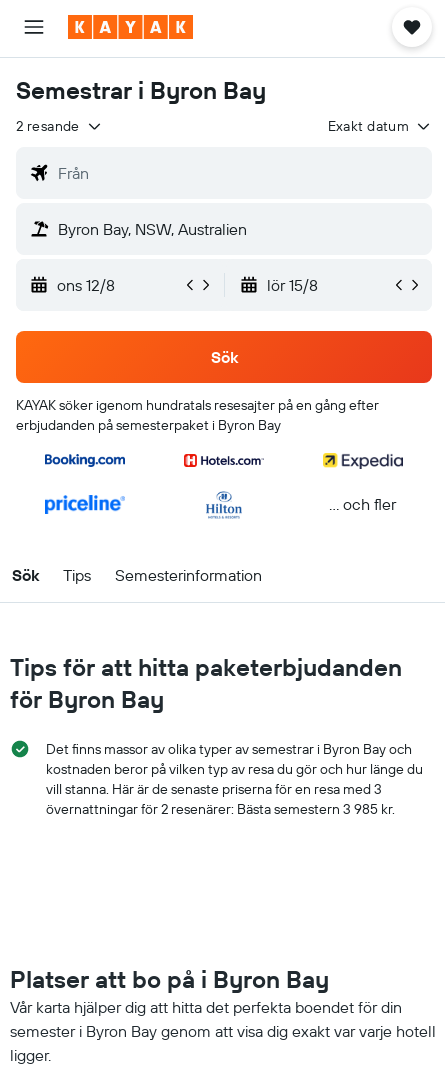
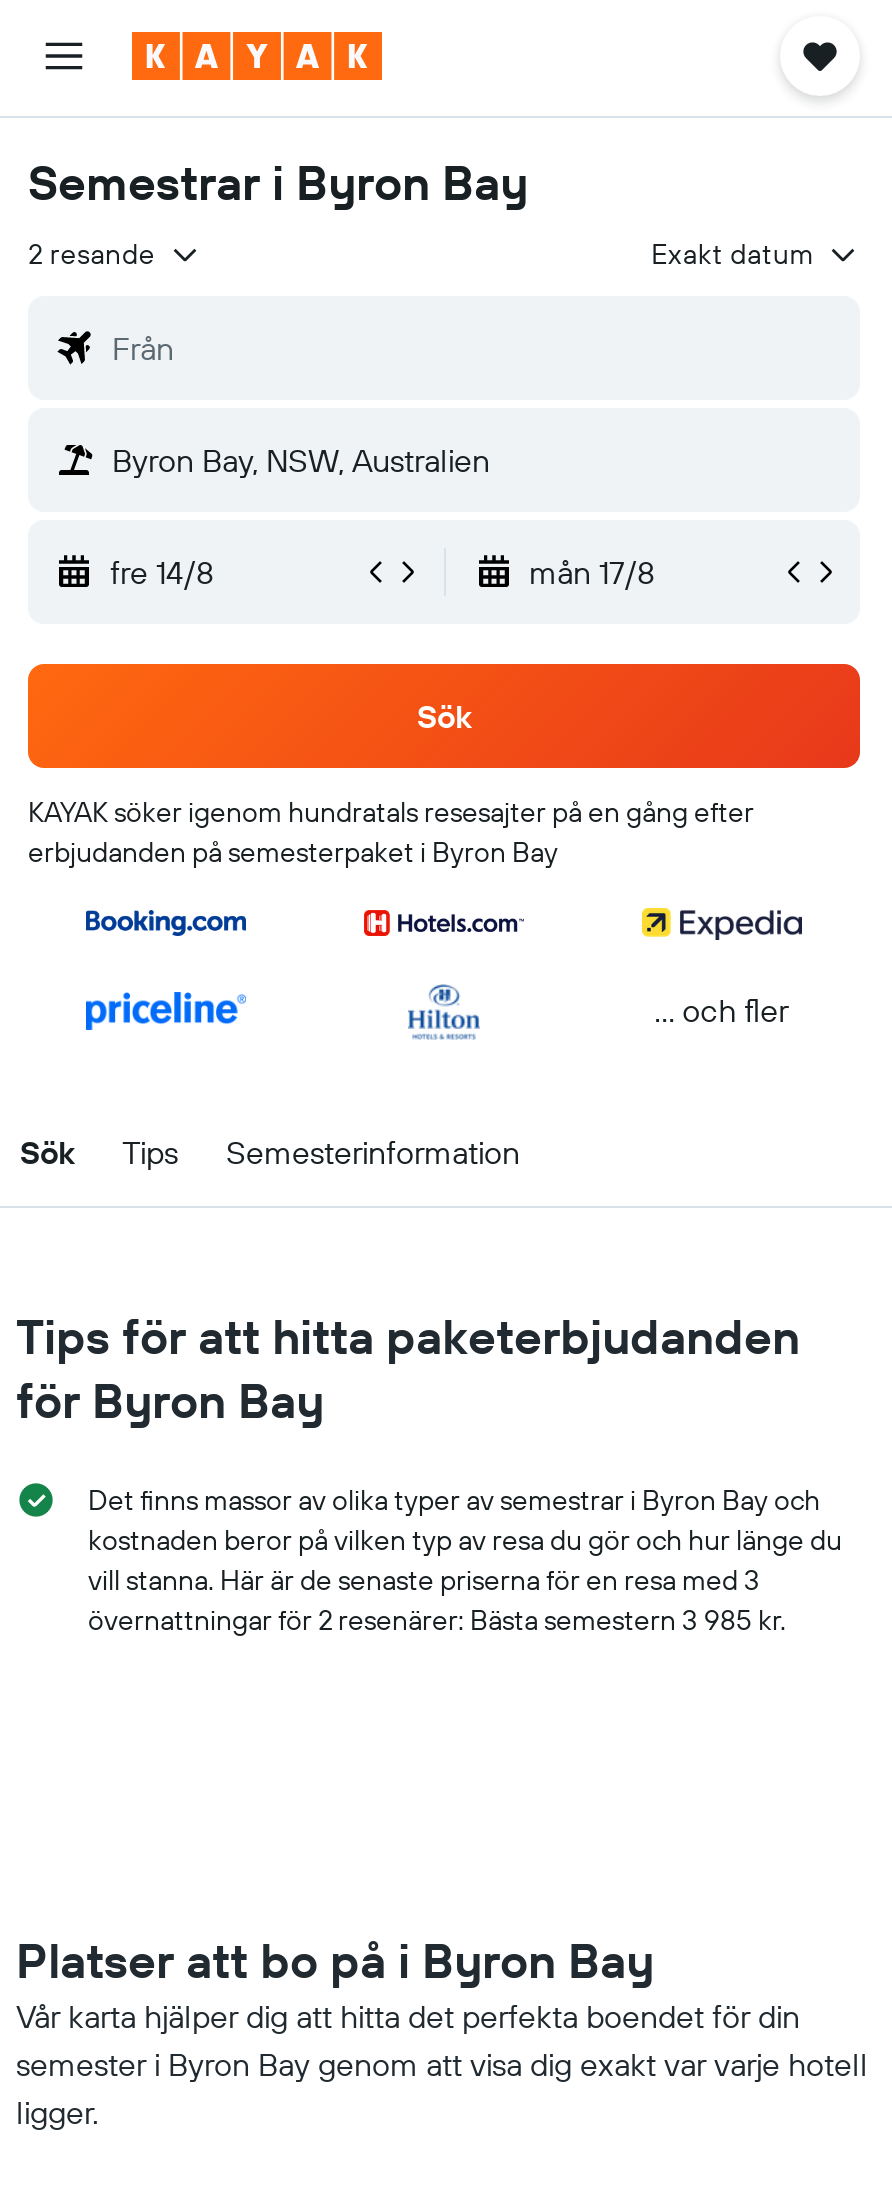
[57,275,317,295] ons 12/8 | lör 15/8 -> [110,552,655,592] fre 14/8 | mån 17/8

